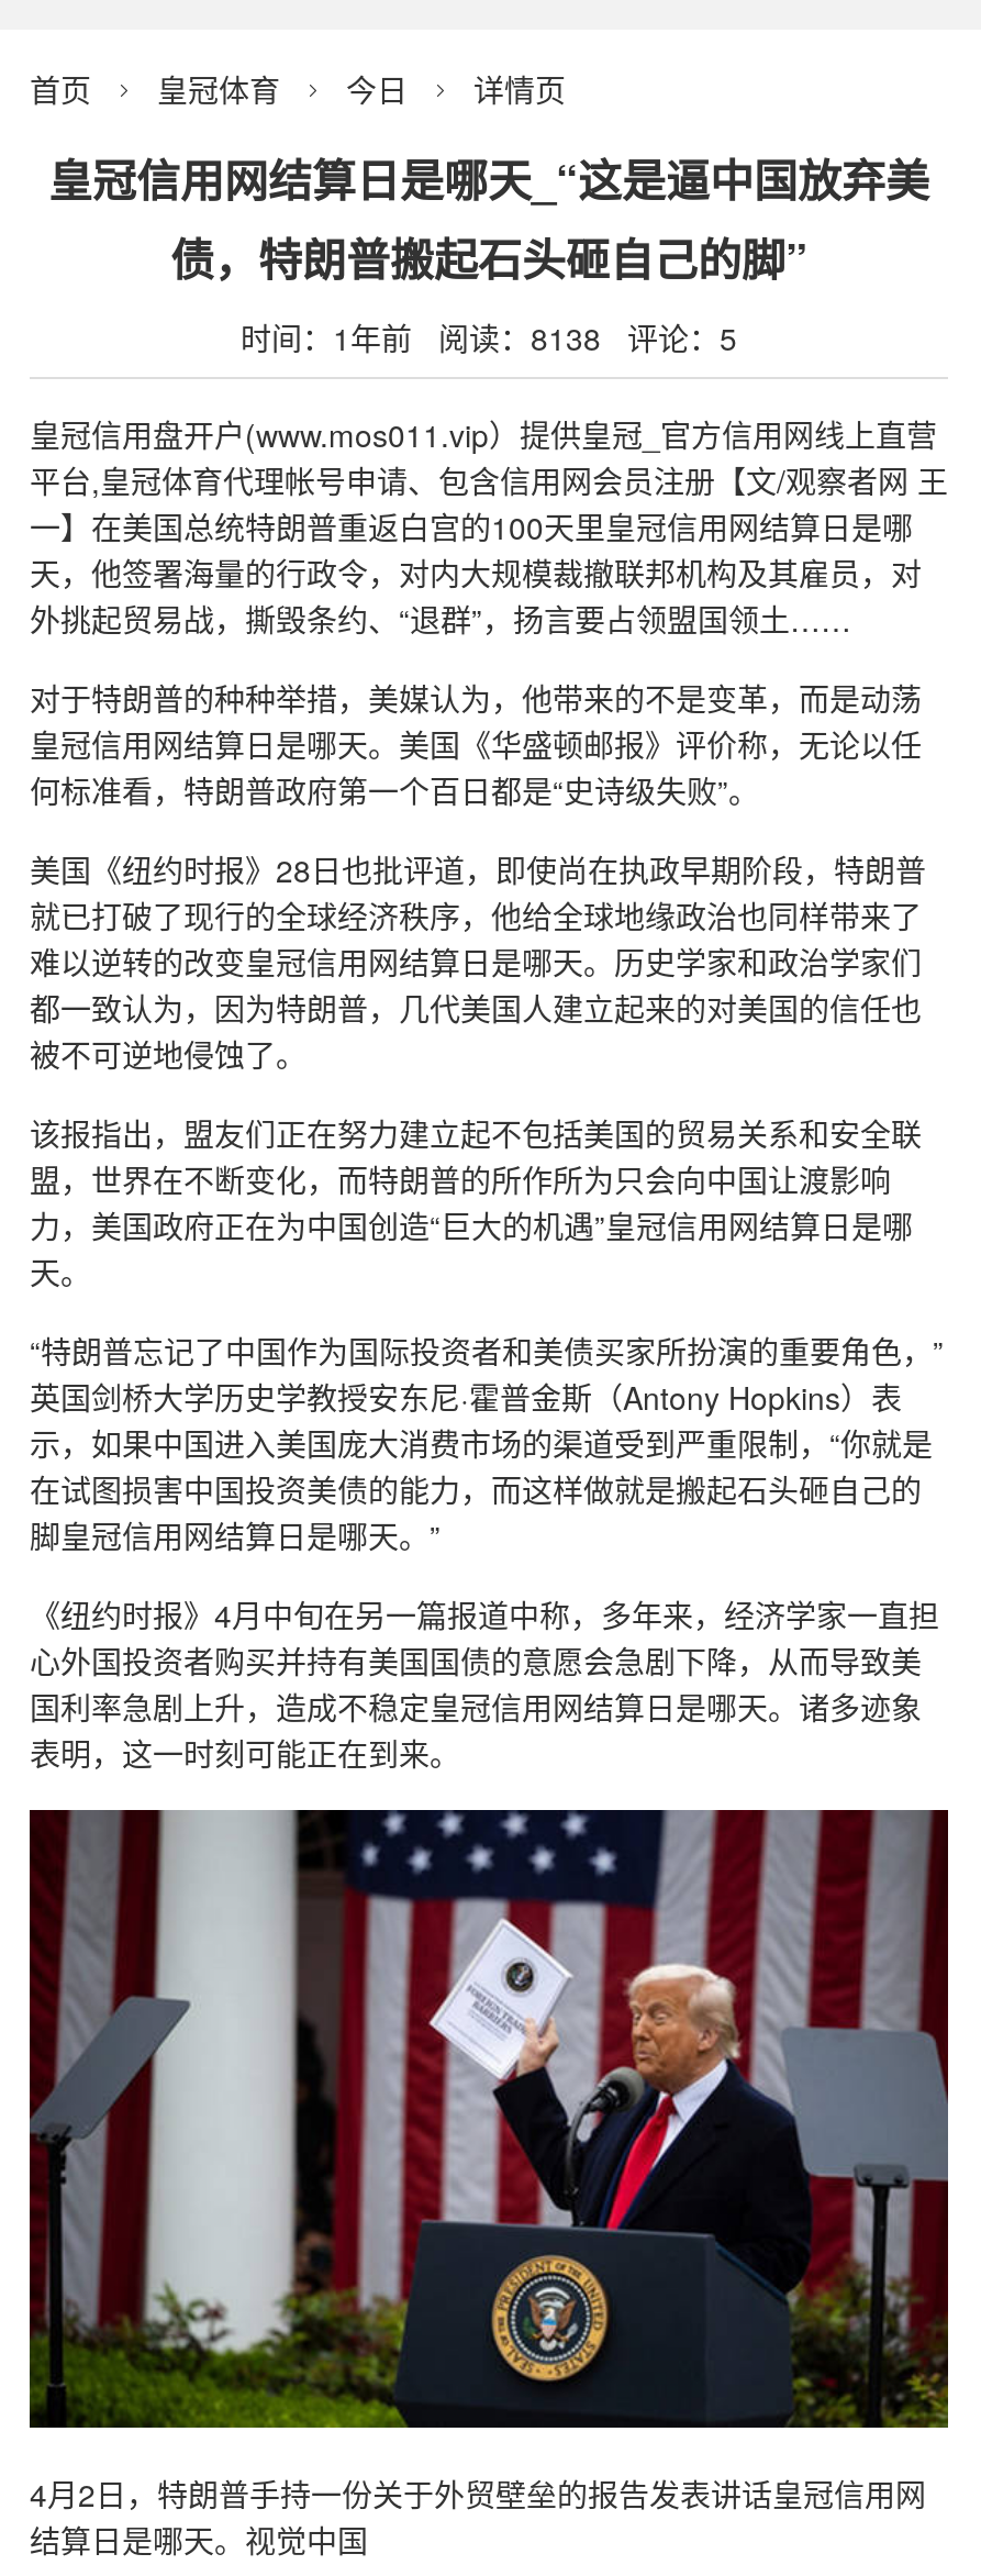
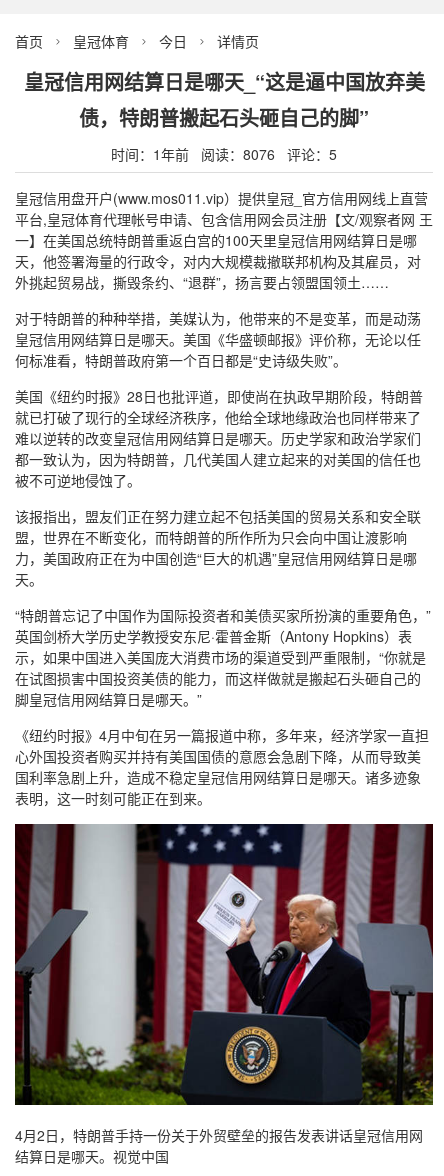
[241,315,737,359] 时间：1年前 阅读：8138 评论：5 -> [111,144,337,164] 时间：1年前 阅读：8076 评论：5

